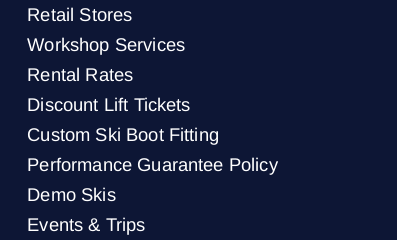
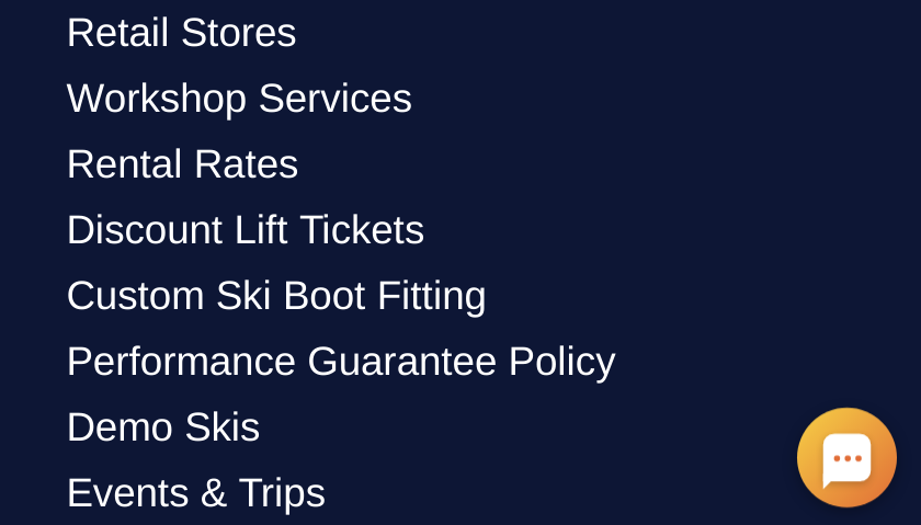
none -> [794,406,899,511] [image]

